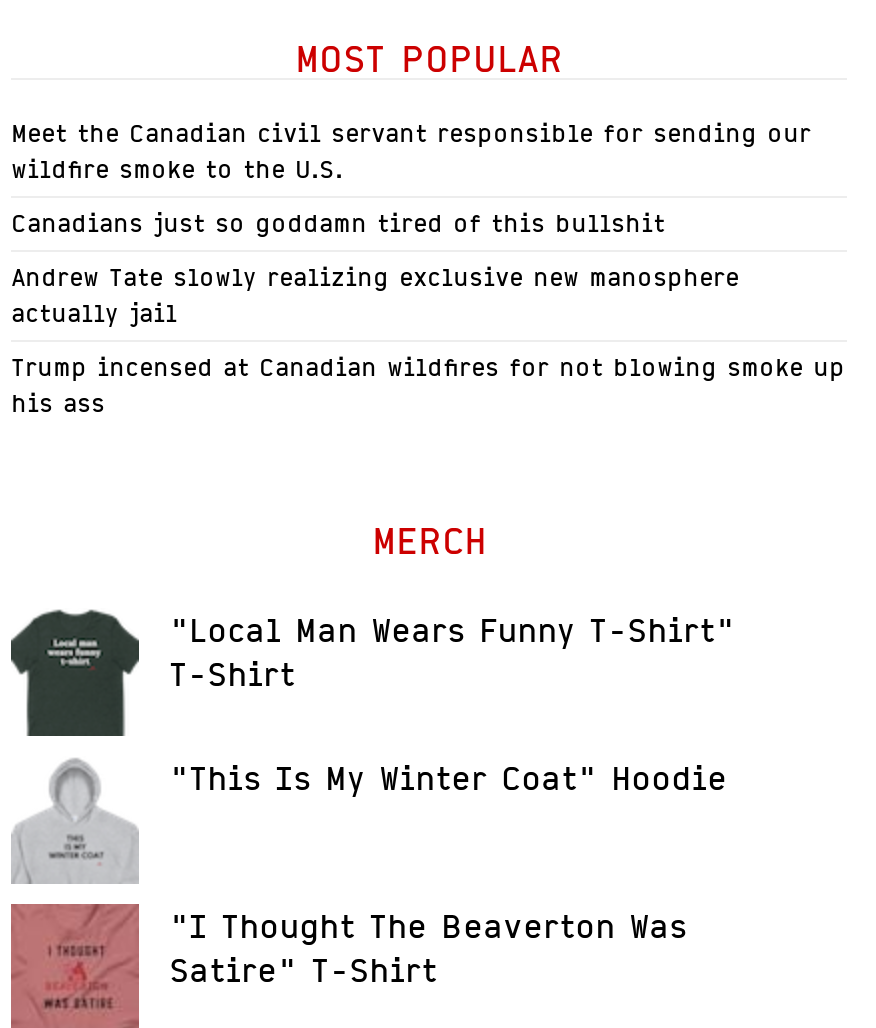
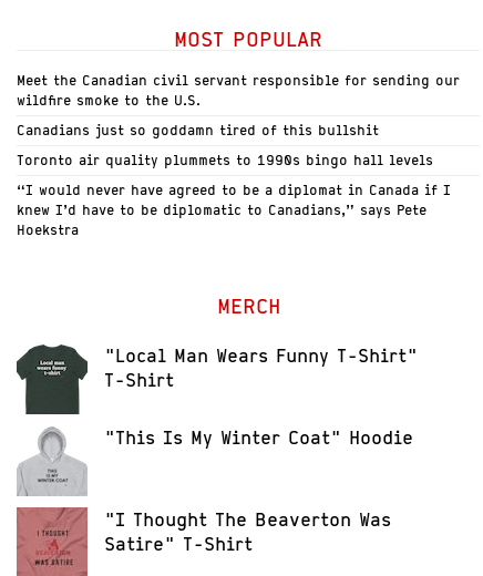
[11,262,739,328] Andrew Tate slowly realizing exclusive new manosphere | actually jail -> [17,152,433,168] Toronto air quality plummets to 1990s bingo hall levels
[11,352,845,418] Trump incensed at Canadian wildfires for not blowing smoke up | his ass -> [17,182,451,238] “I would never have agreed to be a diplomat in Canada if I | knew I’d have to be diplomatic to Canadians,” says Pete | Hoekstra

